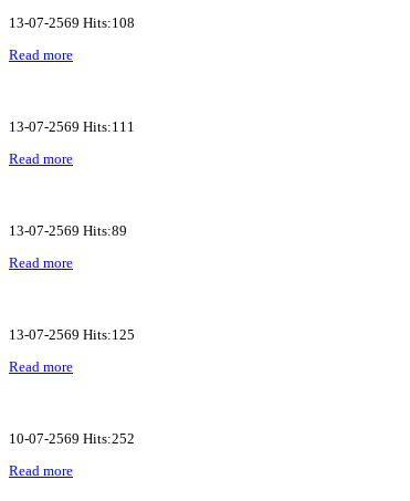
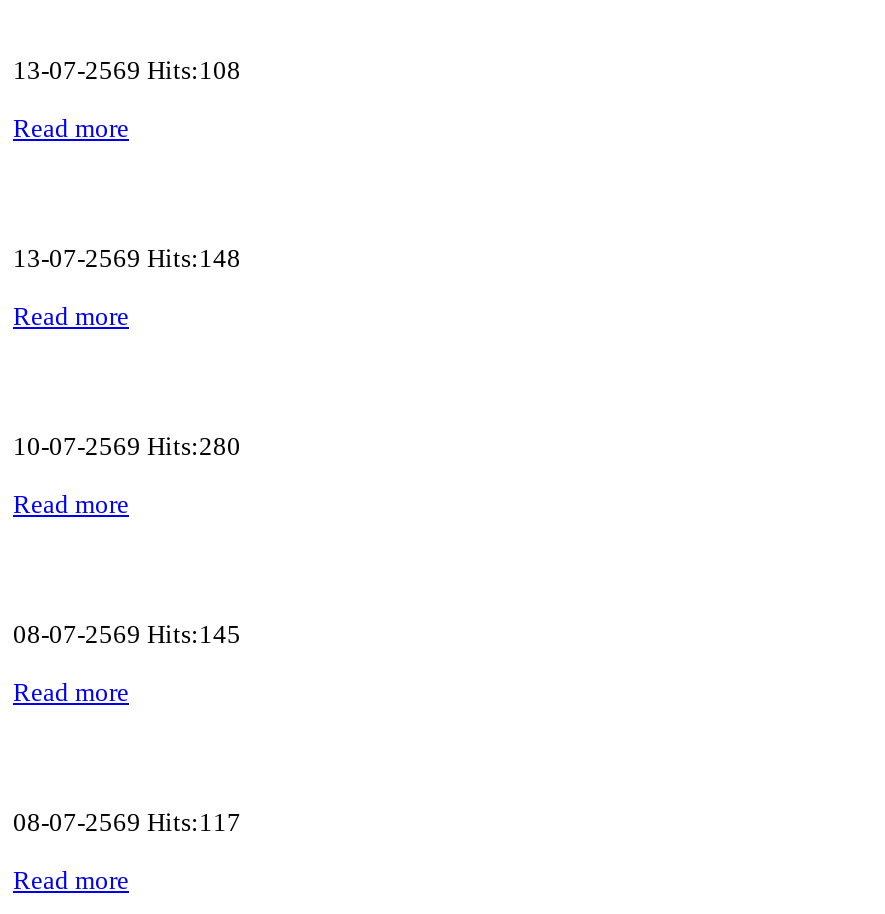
[9,118,135,135] 13-07-2569 Hits:111 -> [13,243,241,273] 13-07-2569 Hits:148
[9,222,127,239] 13-07-2569 Hits:89 -> [13,431,241,461] 10-07-2569 Hits:280
[9,326,135,343] 13-07-2569 Hits:125 -> [13,619,241,649] 08-07-2569 Hits:145
[9,430,135,447] 10-07-2569 Hits:252 -> [13,807,241,837] 08-07-2569 Hits:117

